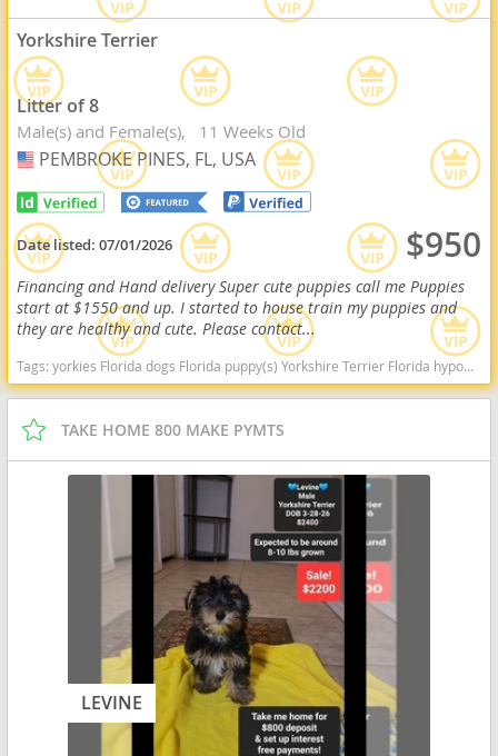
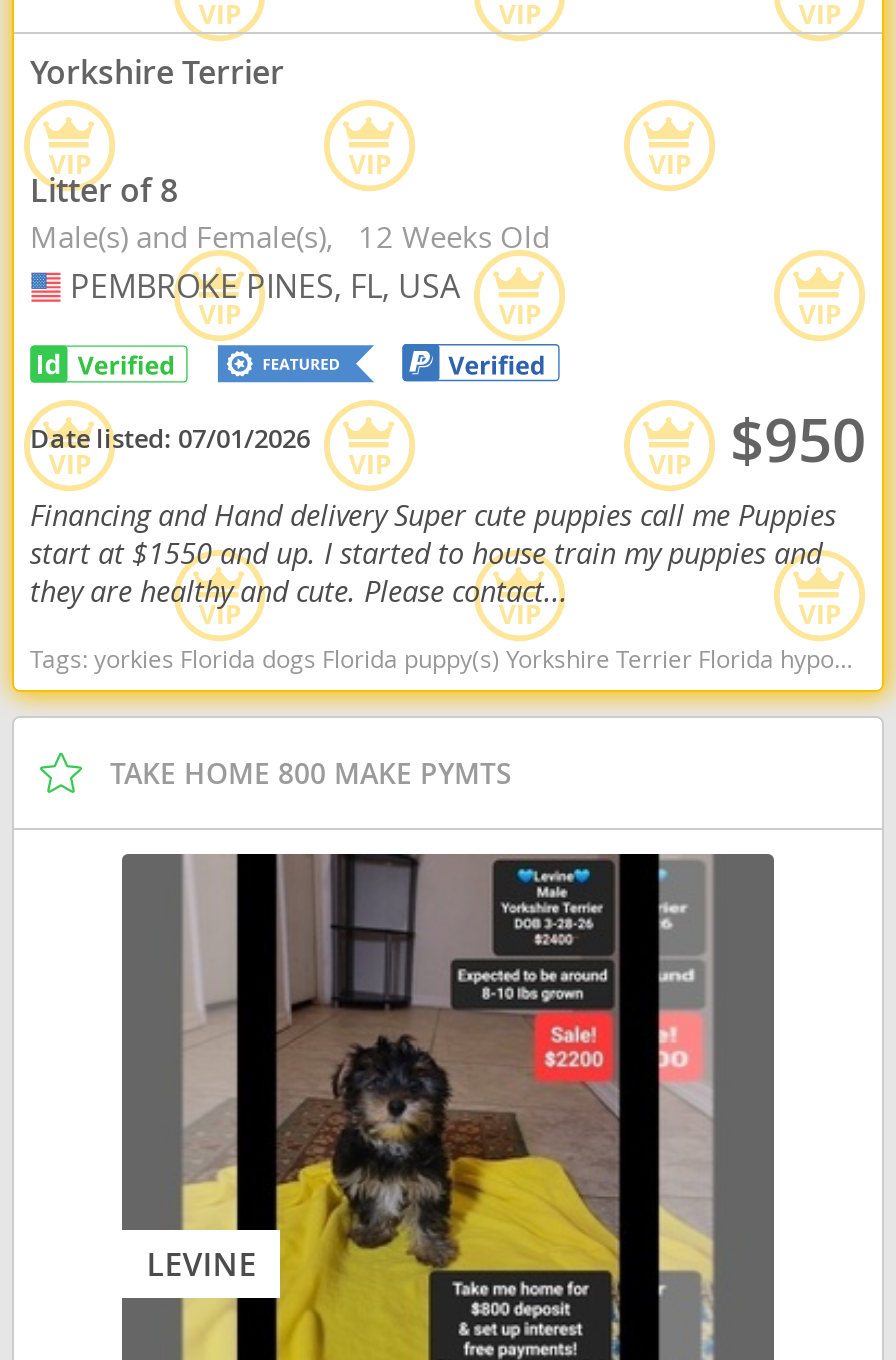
[17,120,306,143] Male(s) and Female(s) 11 Weeks Old -> [30,216,550,256] Male(s) and Female(s) 12 Weeks Old

